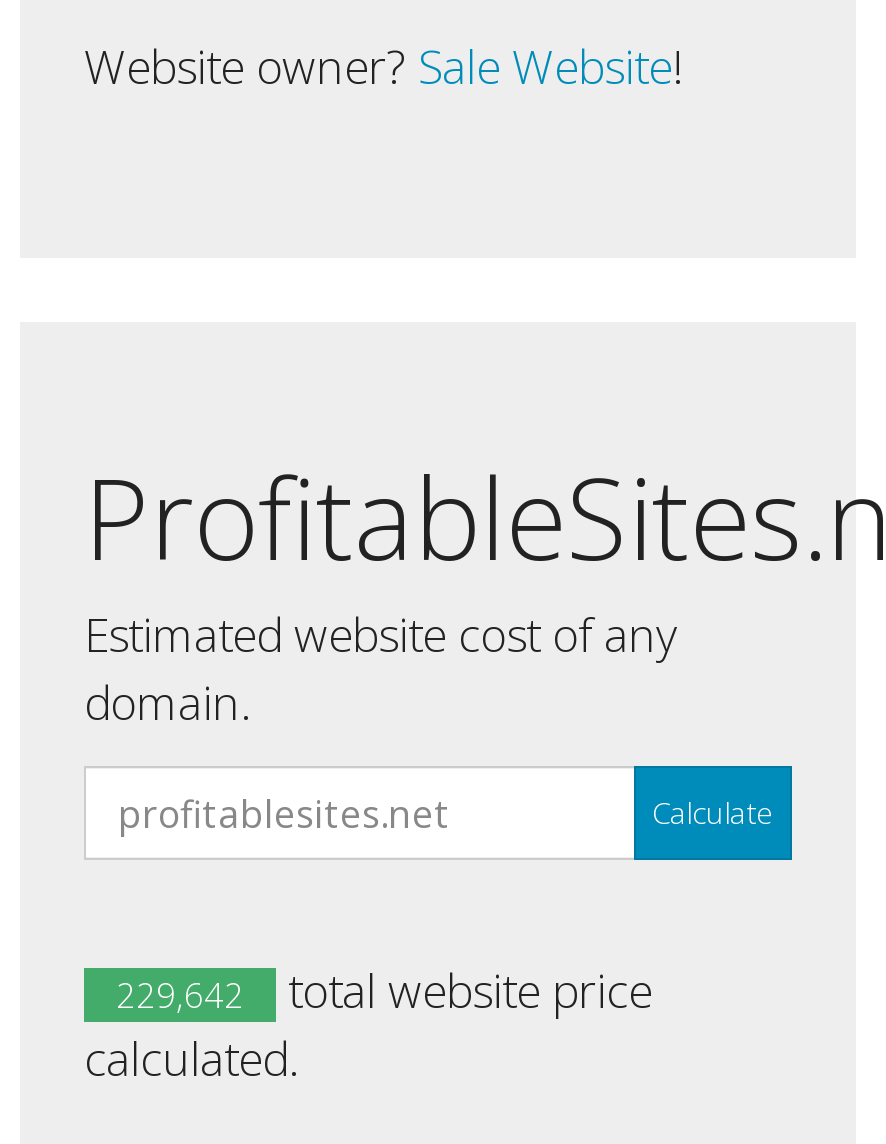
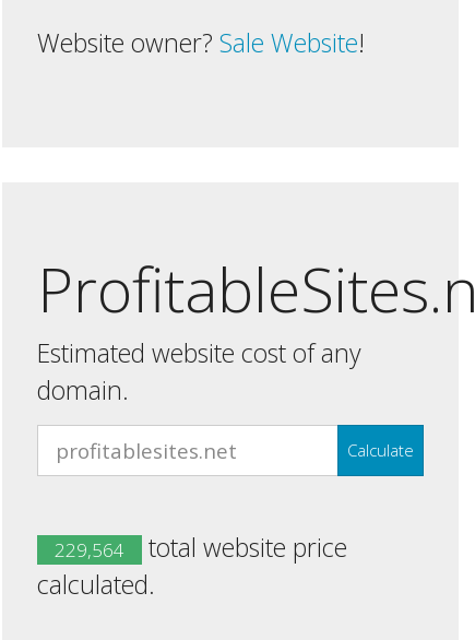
[116,957,652,1021] 229,642 total website price -> [55,529,347,564] 229,564 total website price

